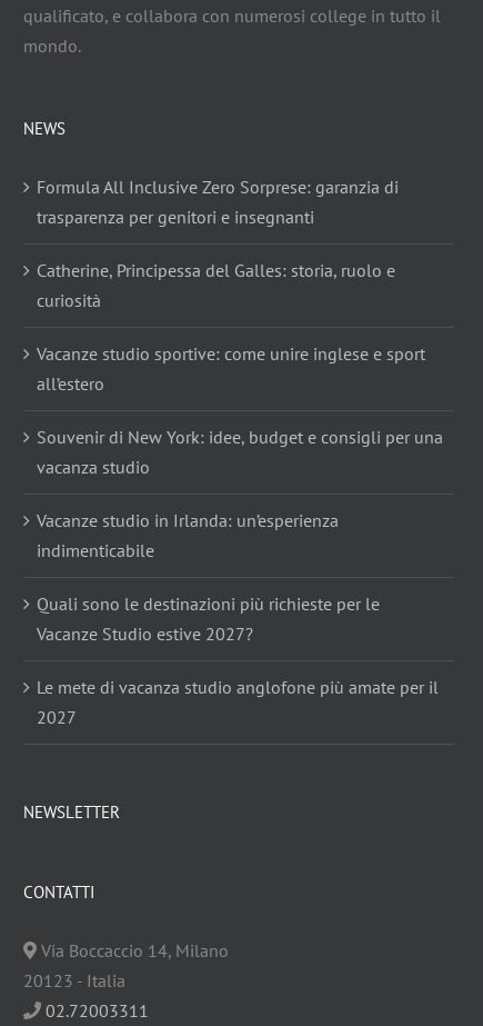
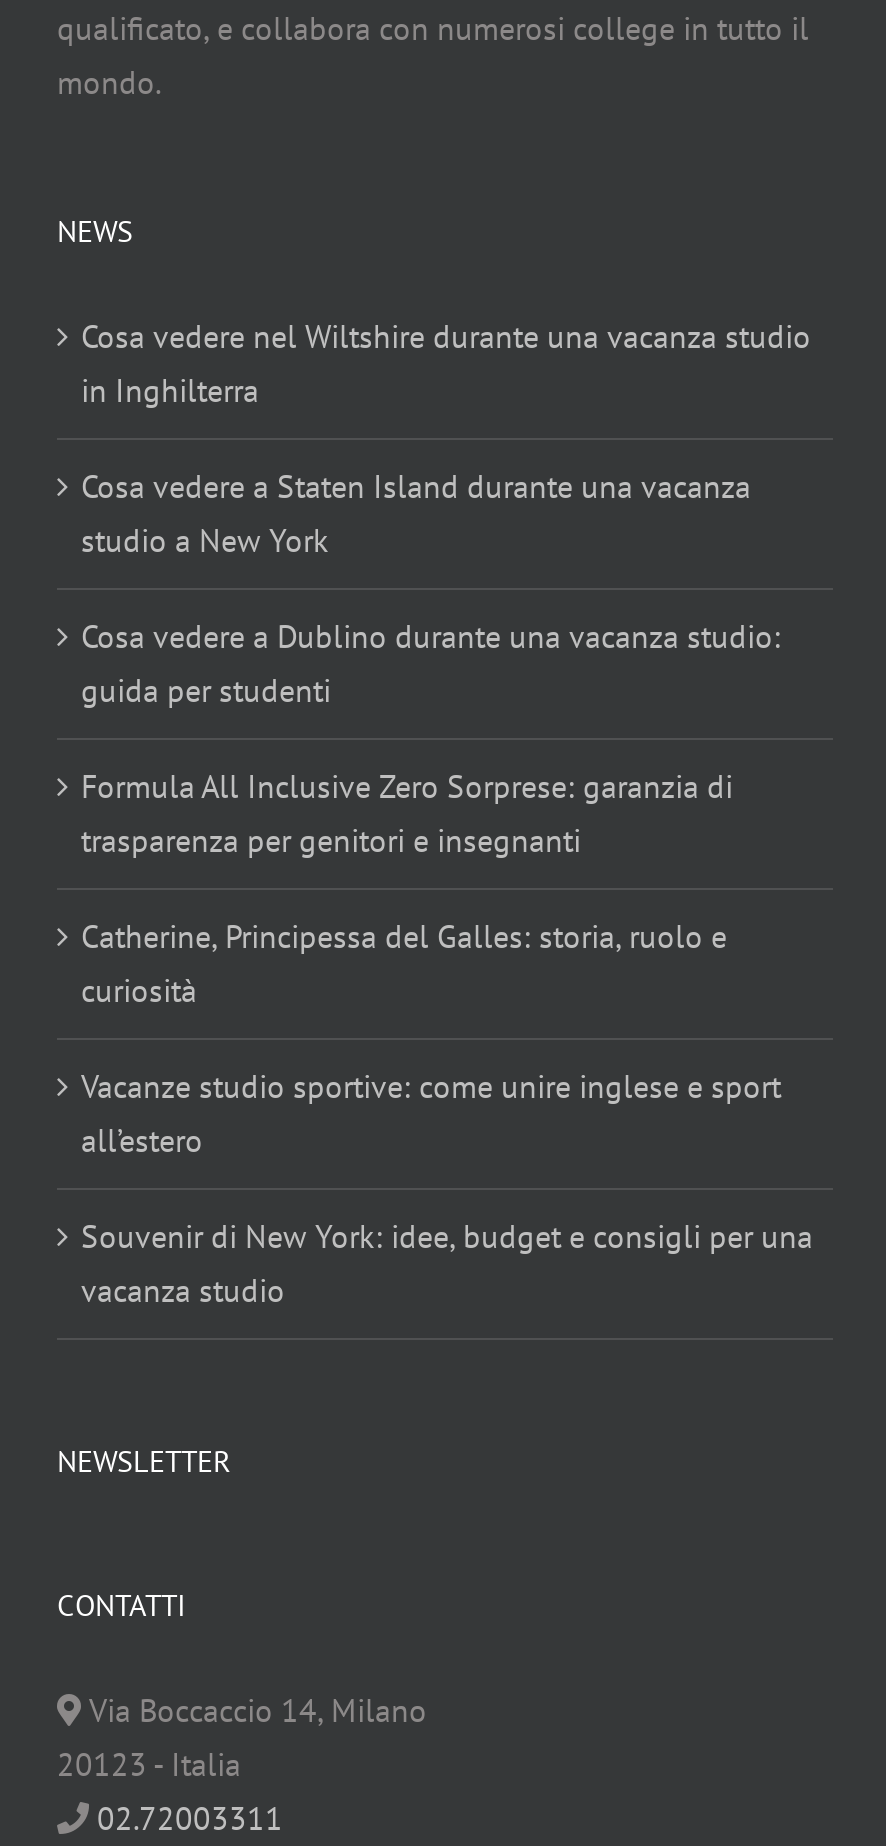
none -> [81,316,811,710] Cosa vedere nel Wiltshire durante una vacanza studio | in Inghilterra | Cosa vedere a Staten Island durante una vacanza | studio a New York | Cosa vedere a Dublino durante una vacanza studio: | guida per studenti
moved [37,176,443,478] -> [81,766,813,1310]: Formula All Inclusive Zero Sorprese: garanzia di | trasparenza per genitori e insegnanti | Catherine, Principessa del Galles: storia, ruolo e | curiosità | Vacanze studio sportive: come unire inglese e sport | all’estero | Souvenir di New York: idee, budget e consigli per una | vacanza studio
[37,509,439,728] Vacanze studio in Irlanda: un’esperienza | indimenticabile | Quali sono le destinazioni più richieste per le | Vacanze Studio estive 2027? | Le mete di vacanza studio anglofone più amate per il | 2027 -> none

